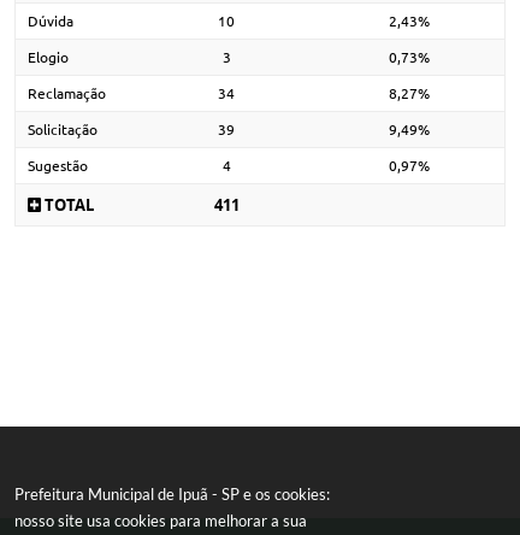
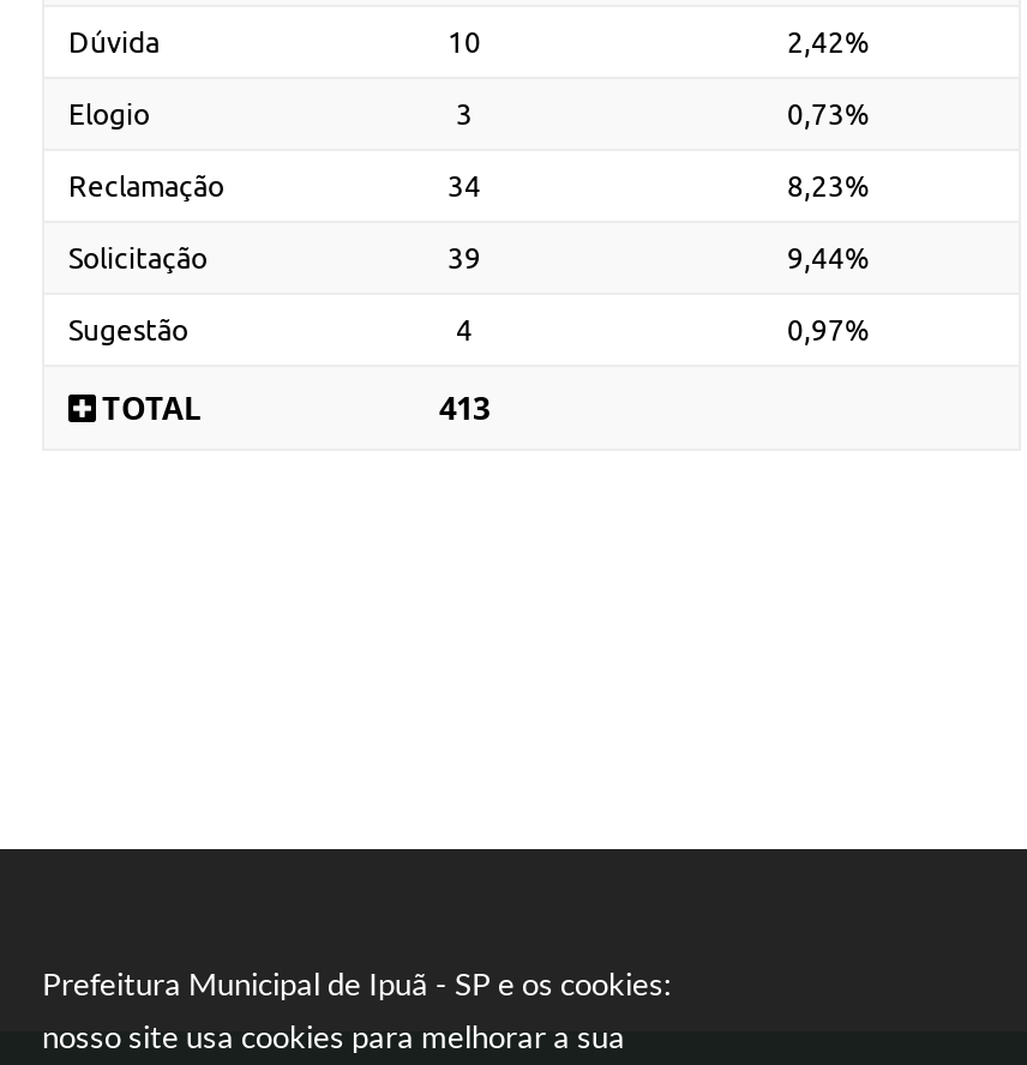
[388,14,429,29] 2,43% -> [787,27,869,58] 2,42%
[388,86,429,102] 8,27% -> [787,171,869,202] 8,23%
[388,122,429,138] 9,49% -> [787,243,869,274] 9,44%
[214,194,239,216] 411 -> [439,387,490,430] 413

